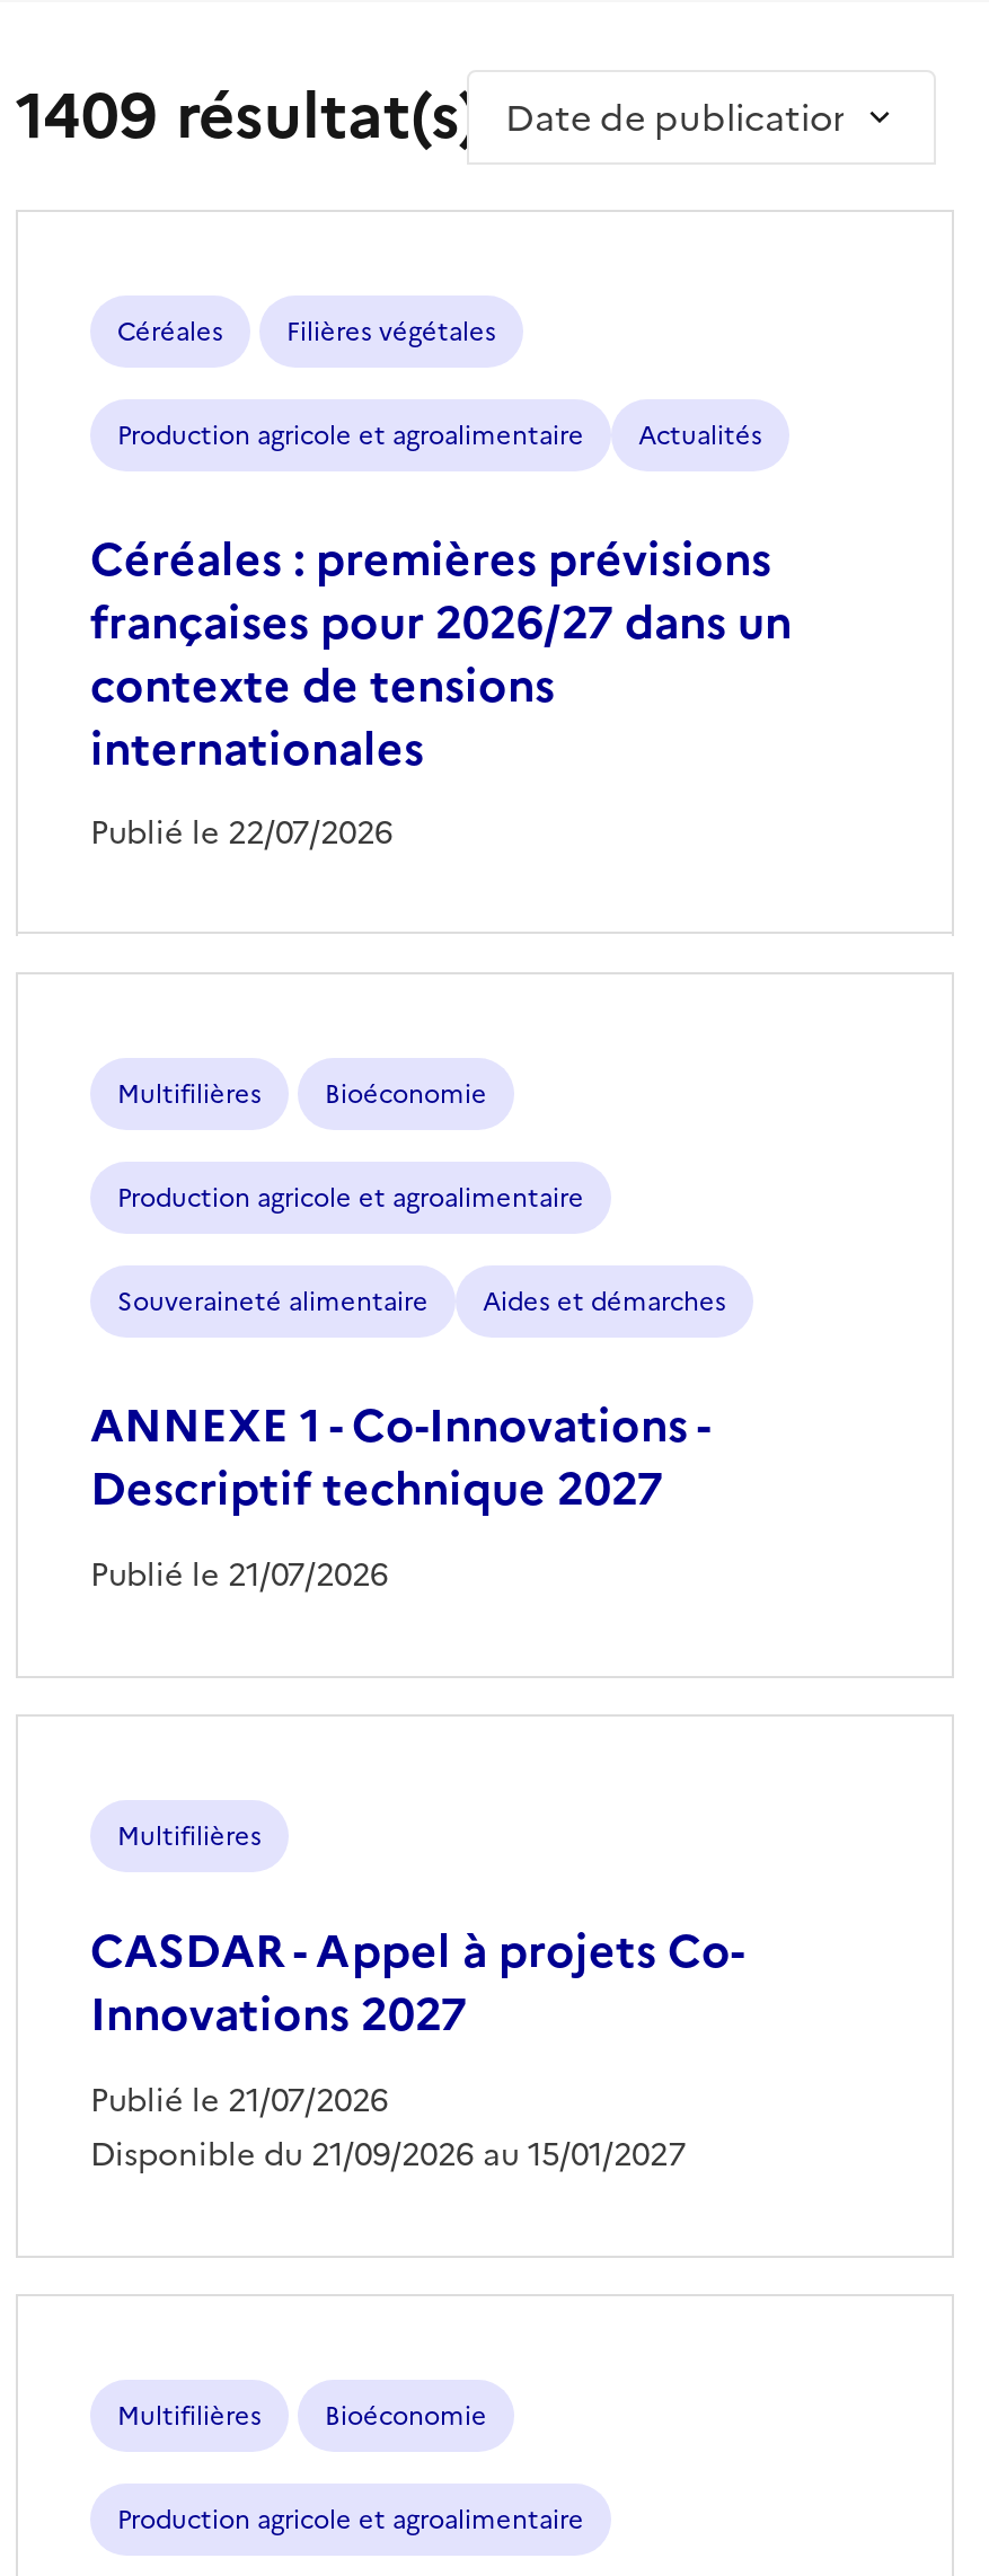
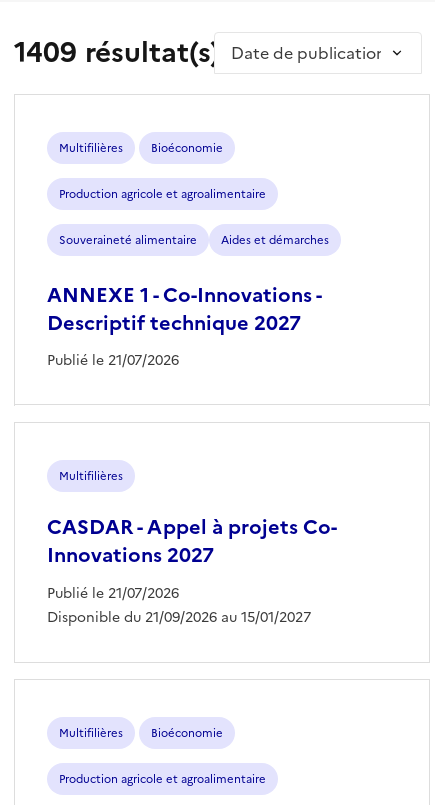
[90,312,792,858] Céréales | Filières végétales | Production agricole et agroalimentaire | Actualités | Céréales : premières prévisions | françaises pour 2026/27 dans un | contexte de tensions | internationales | Publié le 22/07/2026 -> none

